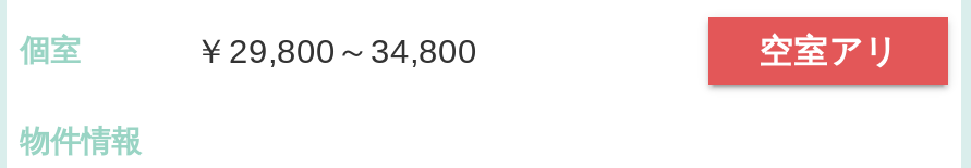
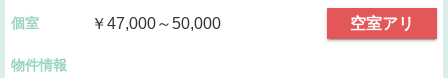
[194,32,477,69] ￥29,800～34,800 -> [91,15,221,32] ￥47,000～50,000

